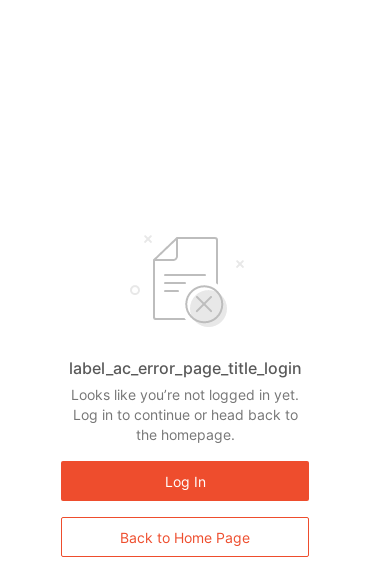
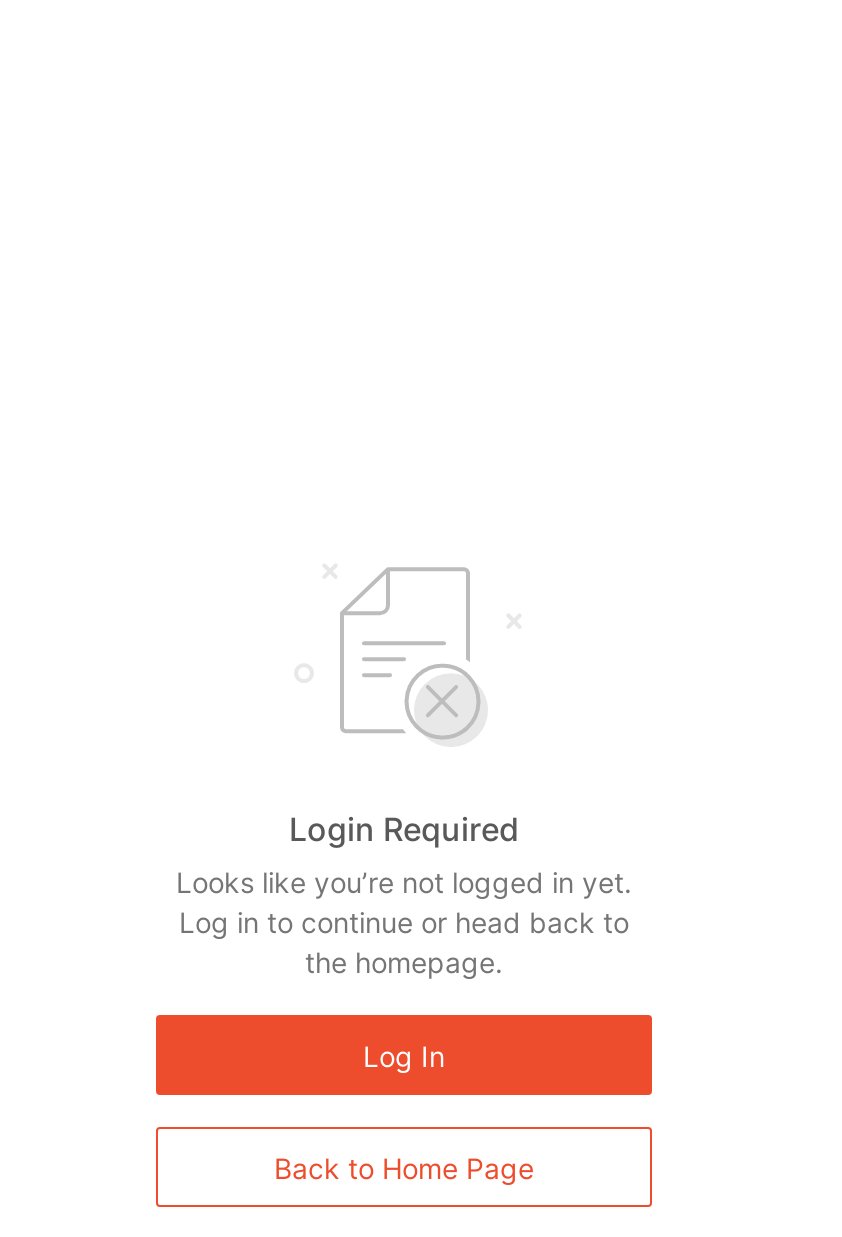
[68,358,301,378] label_ac_error_page_title_login -> [289,809,519,849] Login Required

